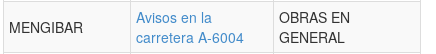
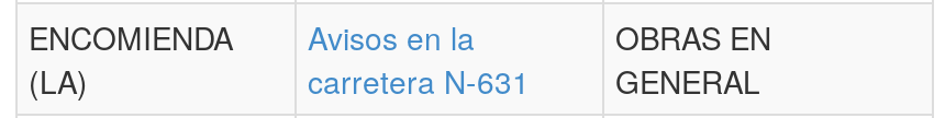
[9,17,83,37] MENGIBAR -> [29,16,233,103] ENCOMIENDA | (LA)
[136,27,345,47] carretera A-6004 GENERAL -> [308,60,760,103] carretera N-631 GENERAL

